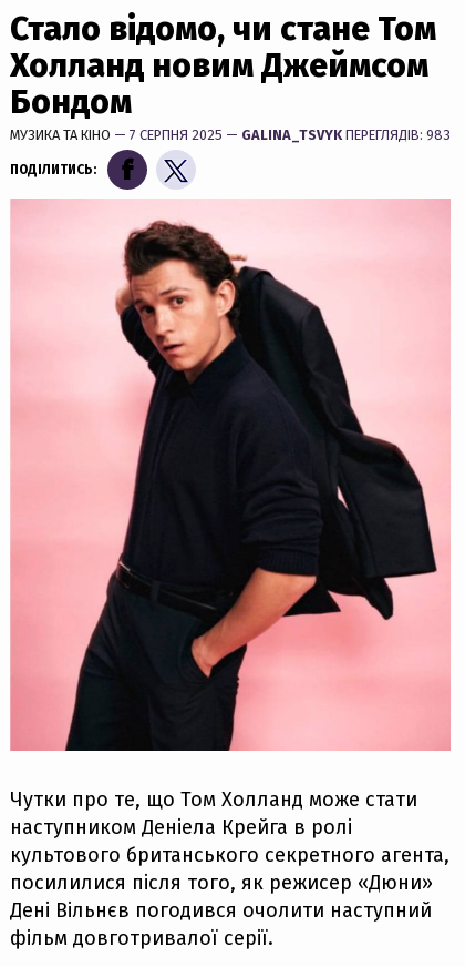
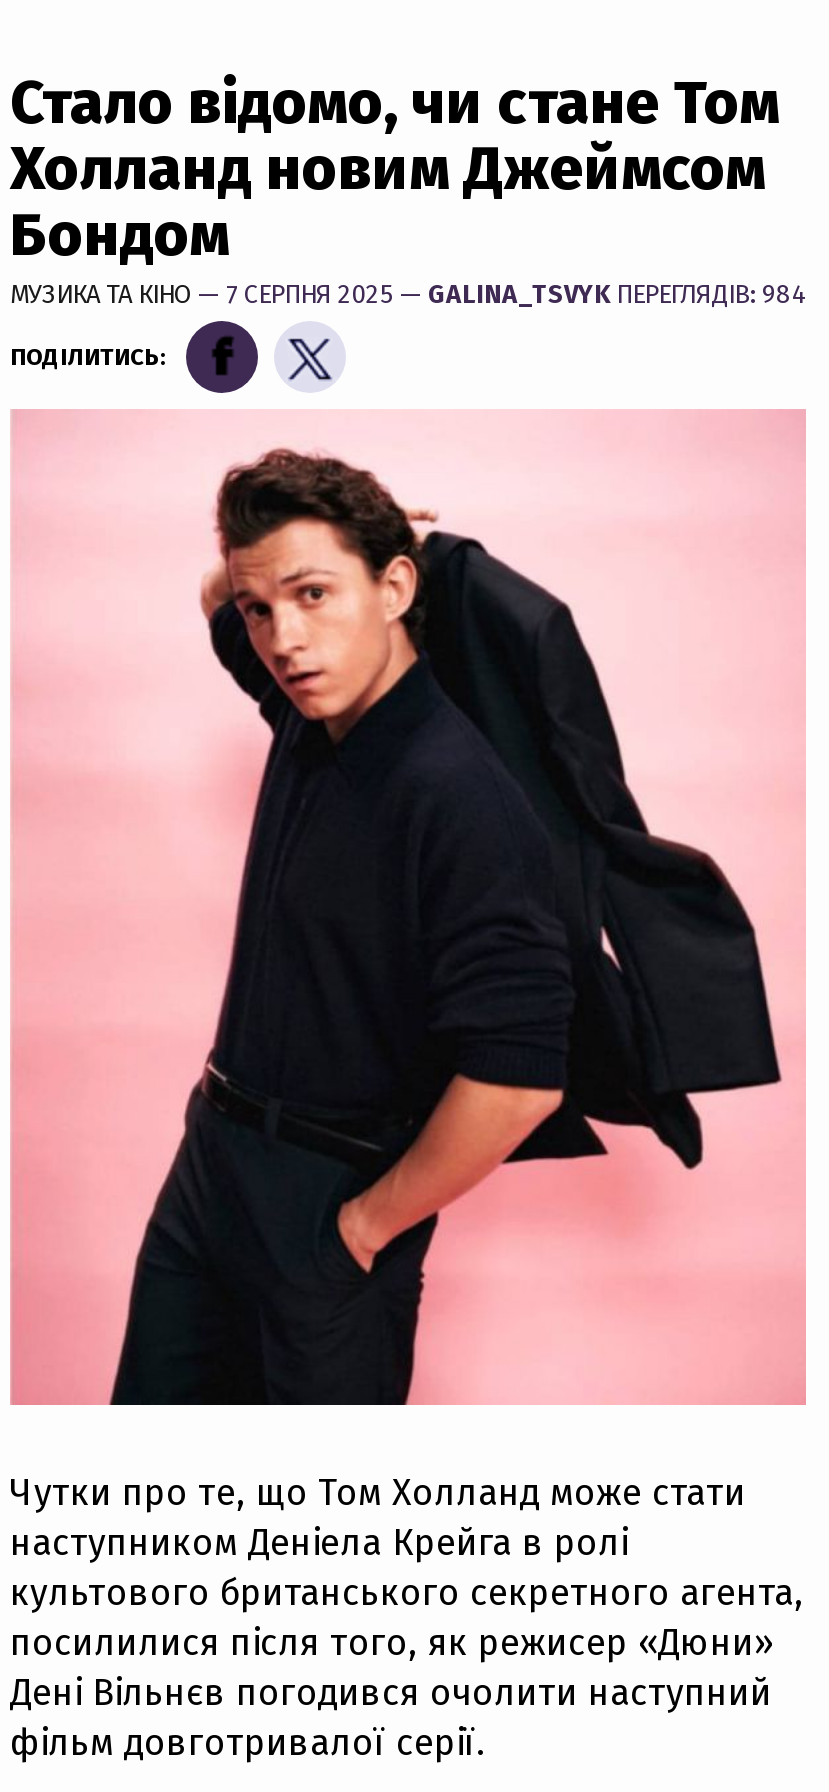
[10,126,451,143] МУЗИКА ТА КІНО — 7 СЕРПНЯ 2025 — GALINA_TSVYK ПЕРЕГЛЯДІВ: 983 -> [10,279,806,309] МУЗИКА ТА КІНО — 7 СЕРПНЯ 2025 — GALINA_TSVYK ПЕРЕГЛЯДІВ: 984

